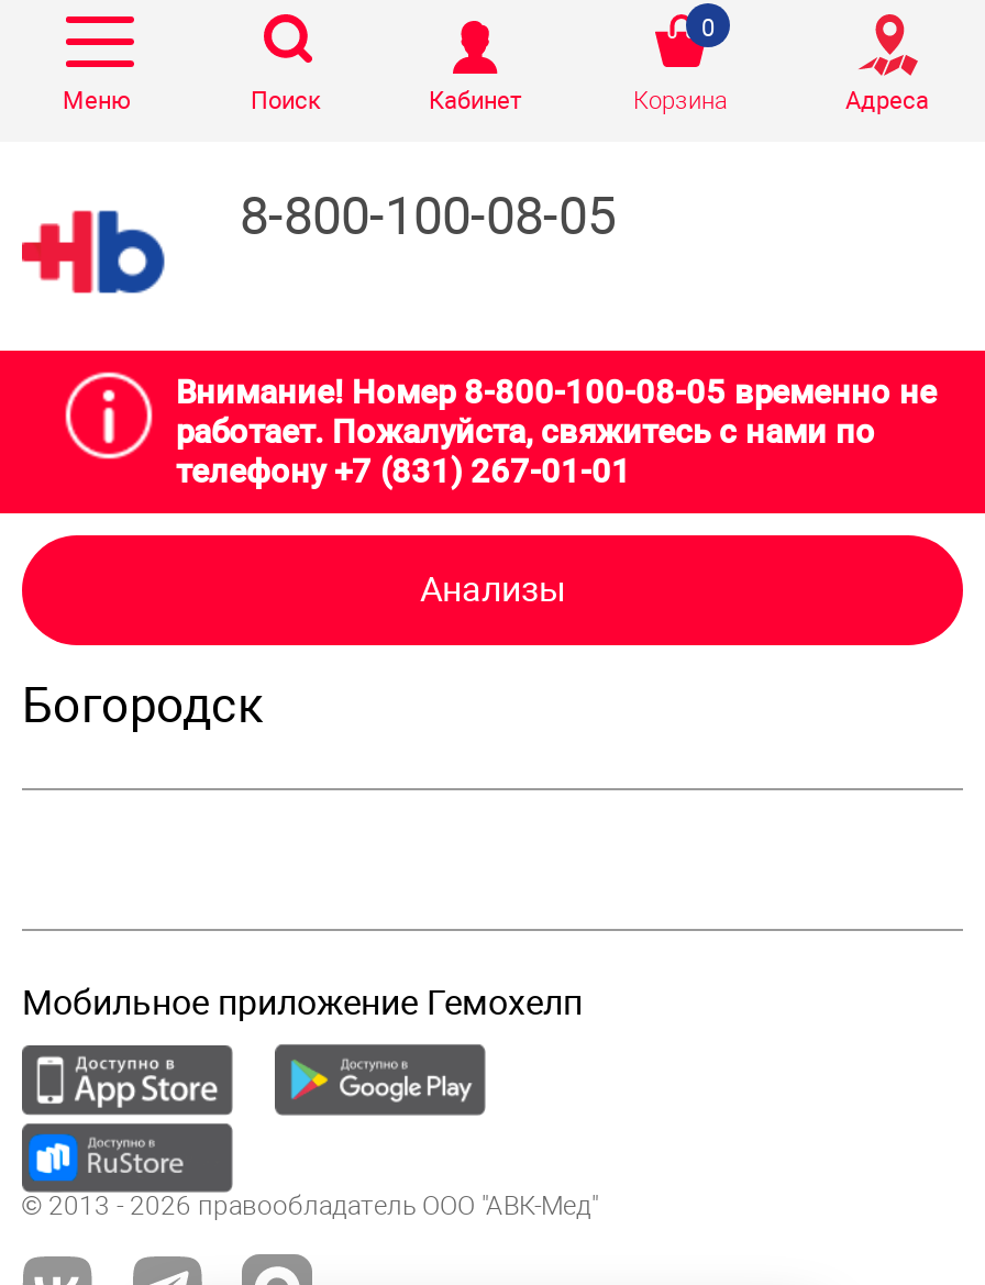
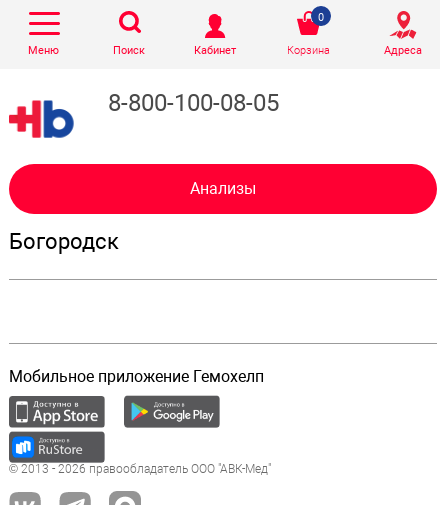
[7,348,978,516] [image] | Внимание! Номер 8-800-100-08-05 временно не | работает. Пожалуйста, свяжитесь с нами по | телефону +7 (831) 267-01-01 -> none

